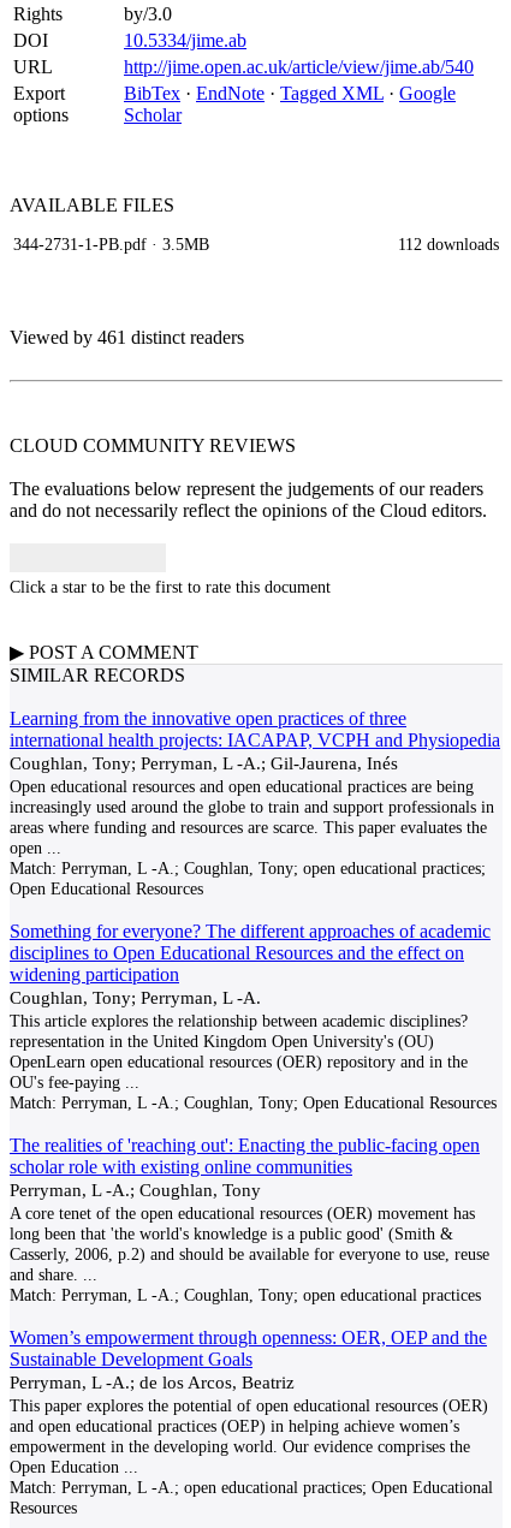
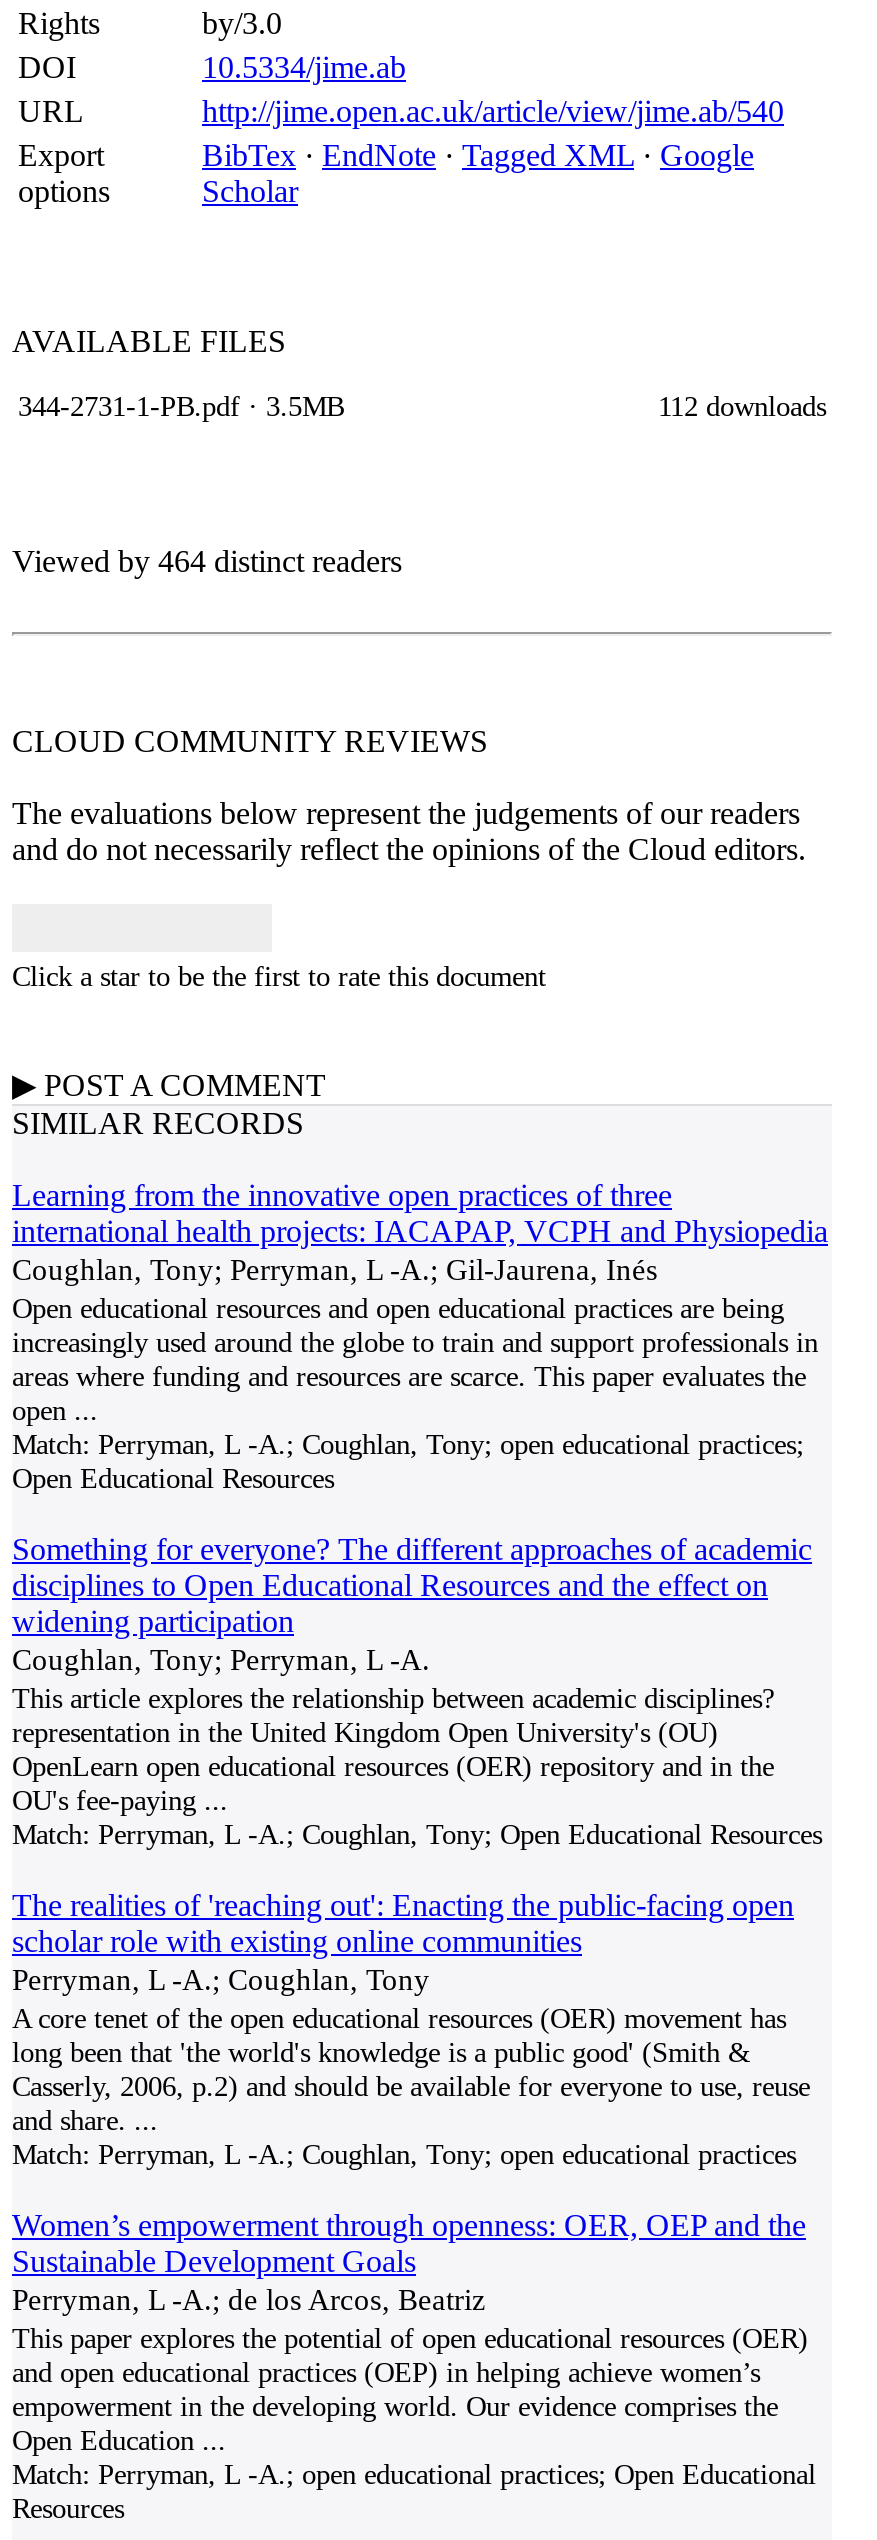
[10,327,244,347] Viewed by 461 distinct readers -> [12,544,402,578] Viewed by 464 distinct readers

